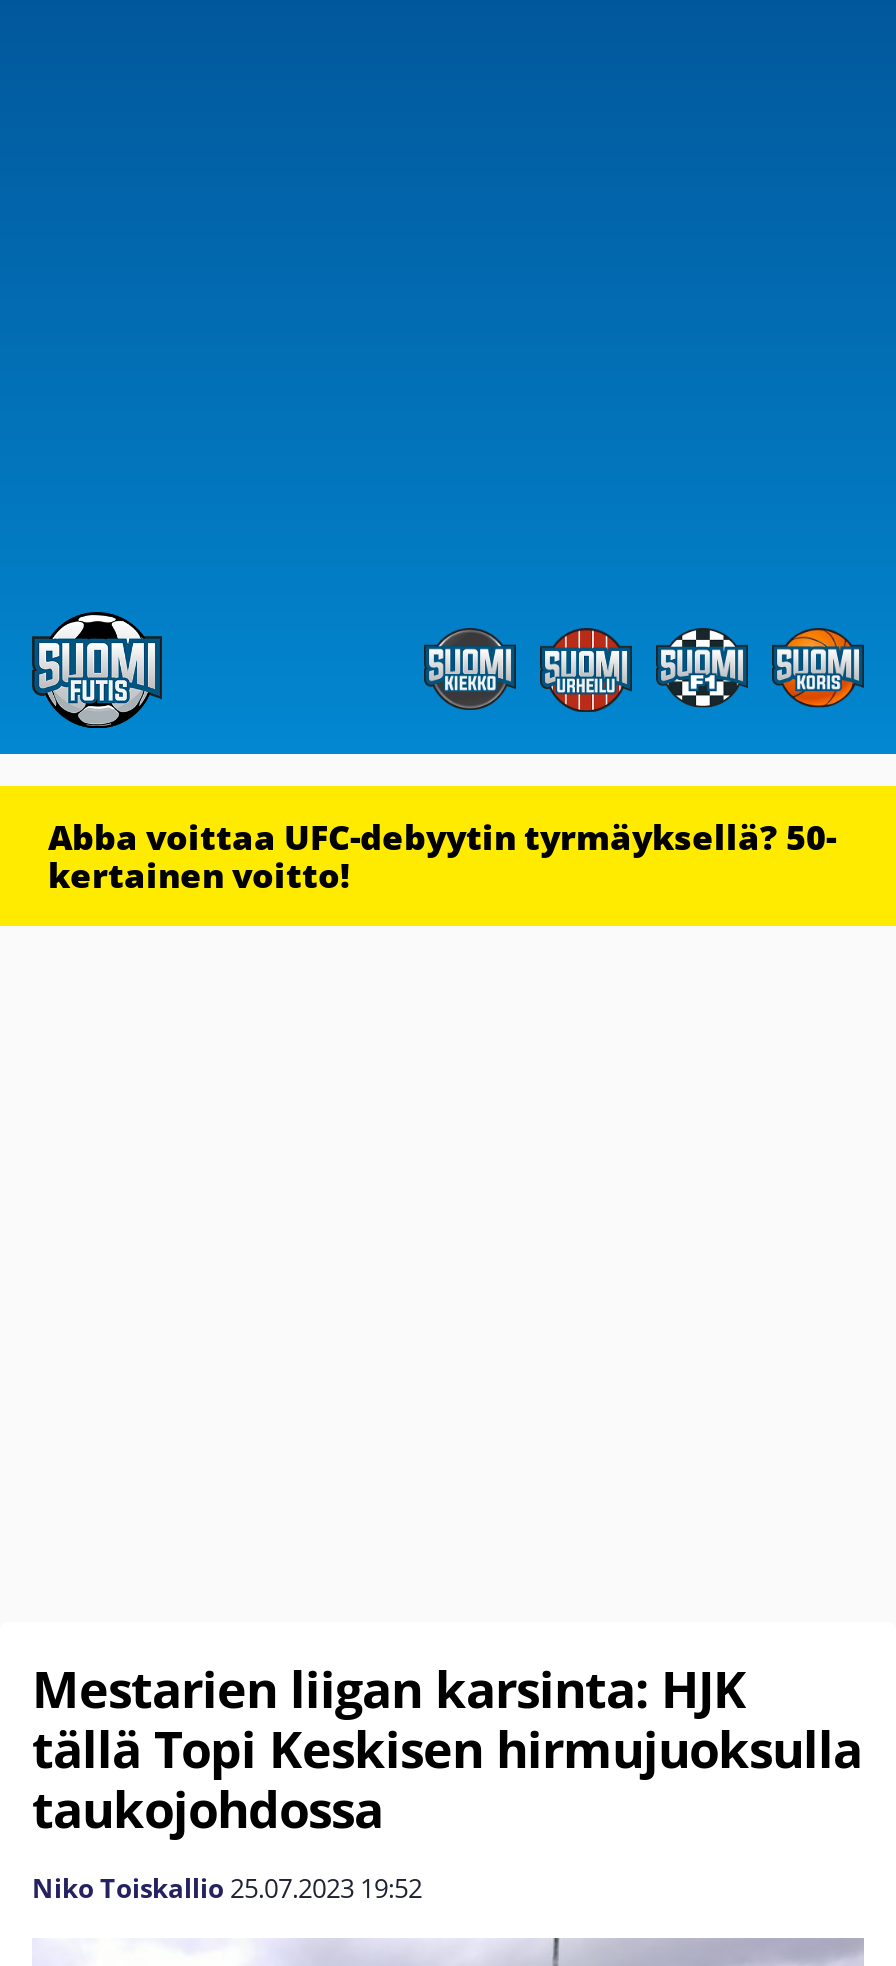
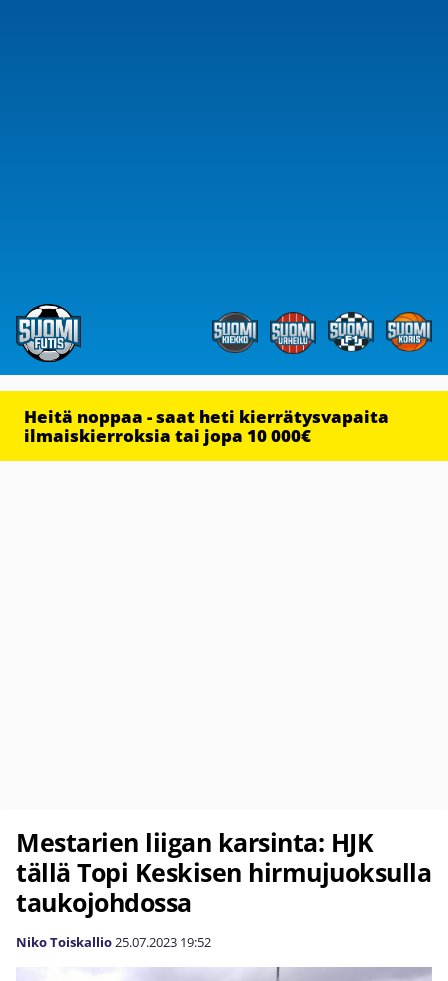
[48,814,836,898] Abba voittaa UFC-debyytin tyrmäyksellä? 50- | kertainen voitto! -> [24,405,389,447] Heitä noppaa - saat heti kierrätysvapaita | ilmaiskierroksia tai jopa 10 000€

